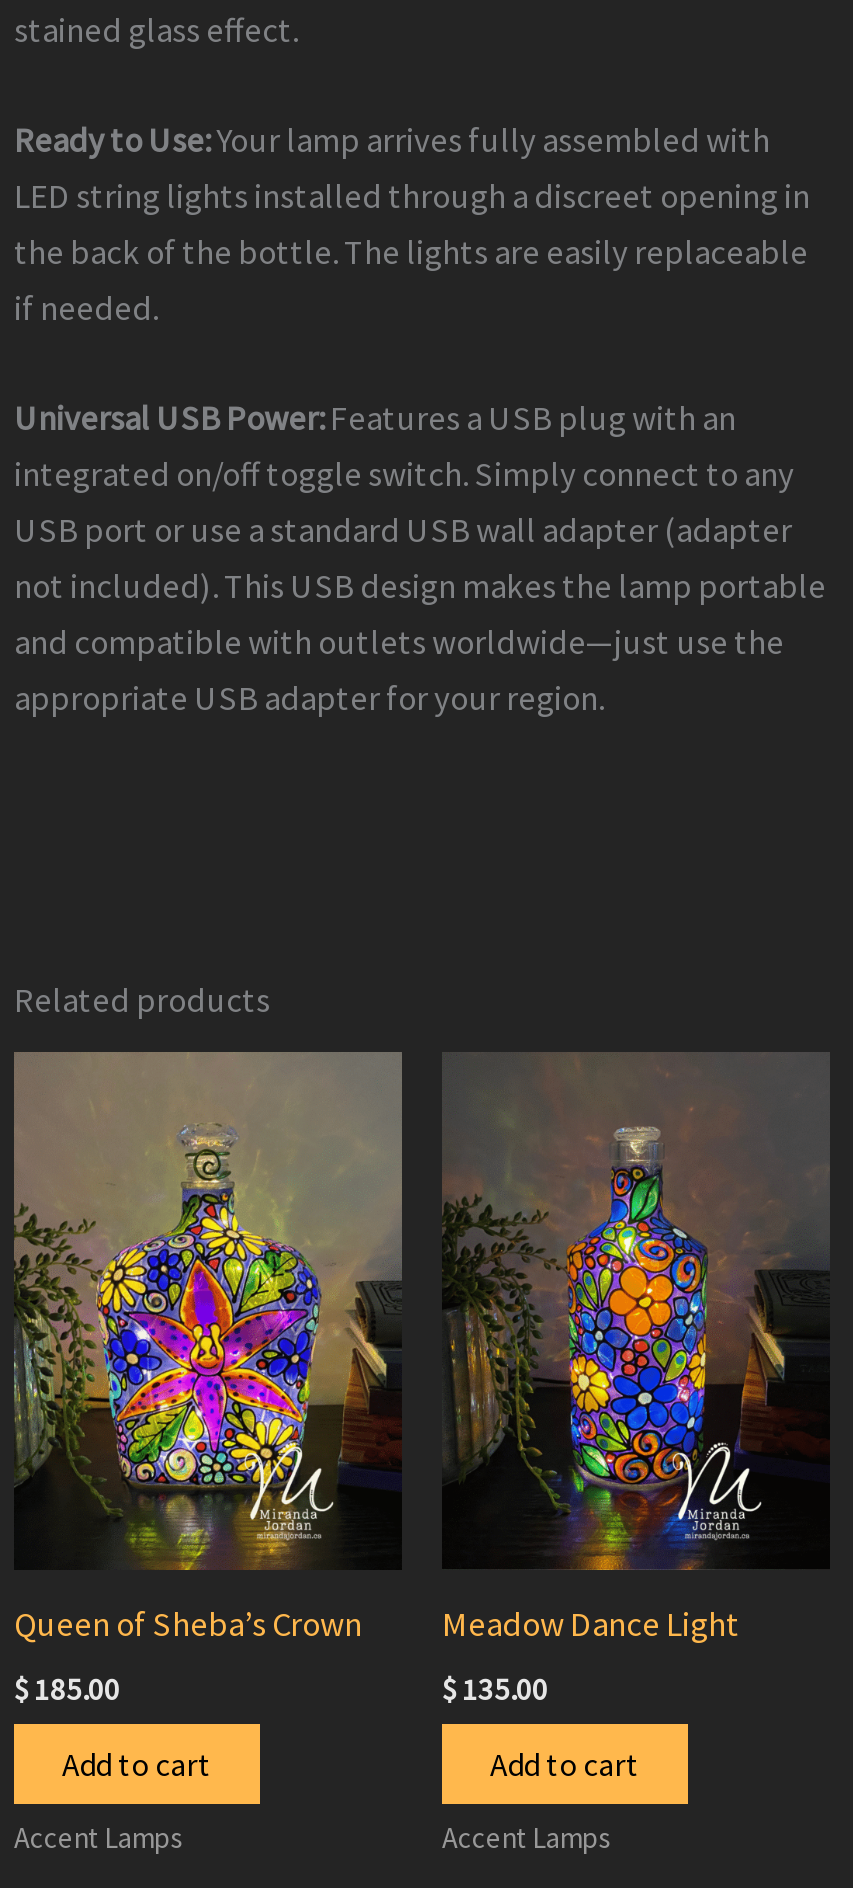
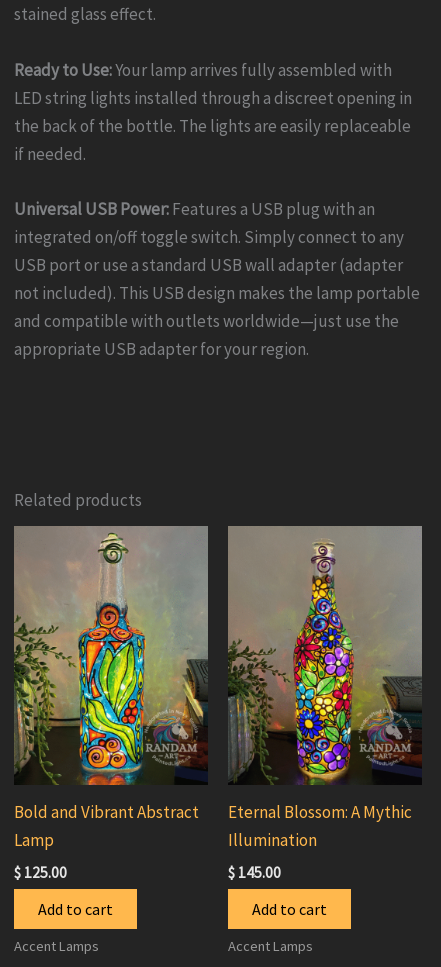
[442,1054,830,1647] [image] | Meadow Dance Light -> [227,526,423,851] [image] | Eternal Blossom: A Mythic | Illumination
[14,1074,400,1647] [image] | Queen of Sheba’s Crown -> [14,528,207,851] [image] | Bold and Vibrant Abstract | Lamp
[14,1670,120,1708] $185.00 -> [14,863,67,882] $125.00
[442,1670,548,1708] $135.00 -> [228,863,281,882] $145.00

